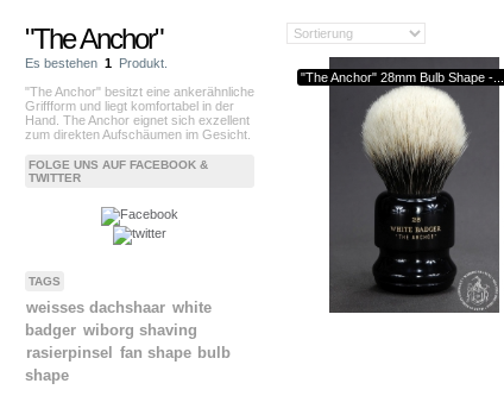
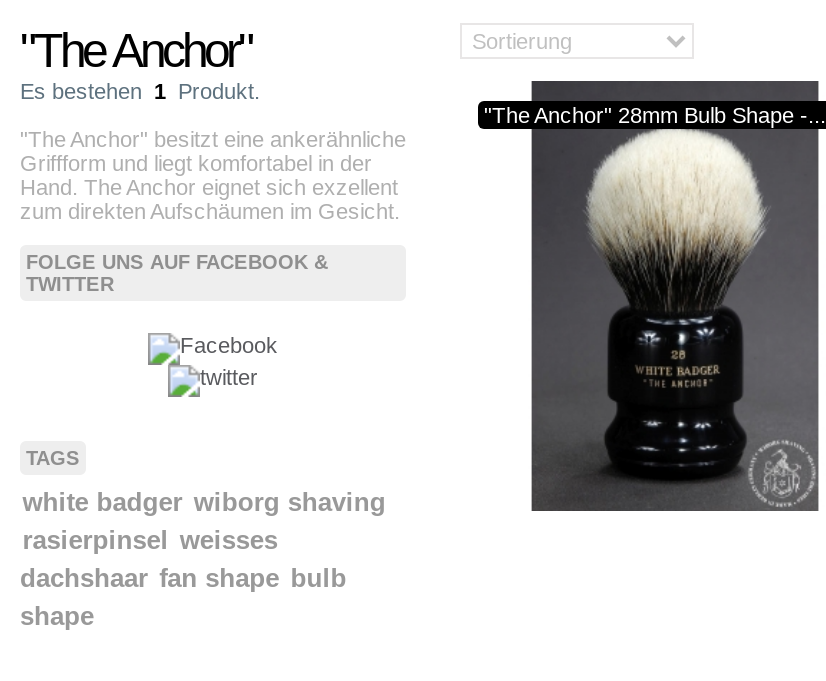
[25,299,231,362] weisses dachshaar white | badger wiborg shaving | rasierpinsel fan shape bulb -> [20,487,386,593] white badger wiborg shaving | rasierpinsel weisses | dachshaar fan shape bulb

